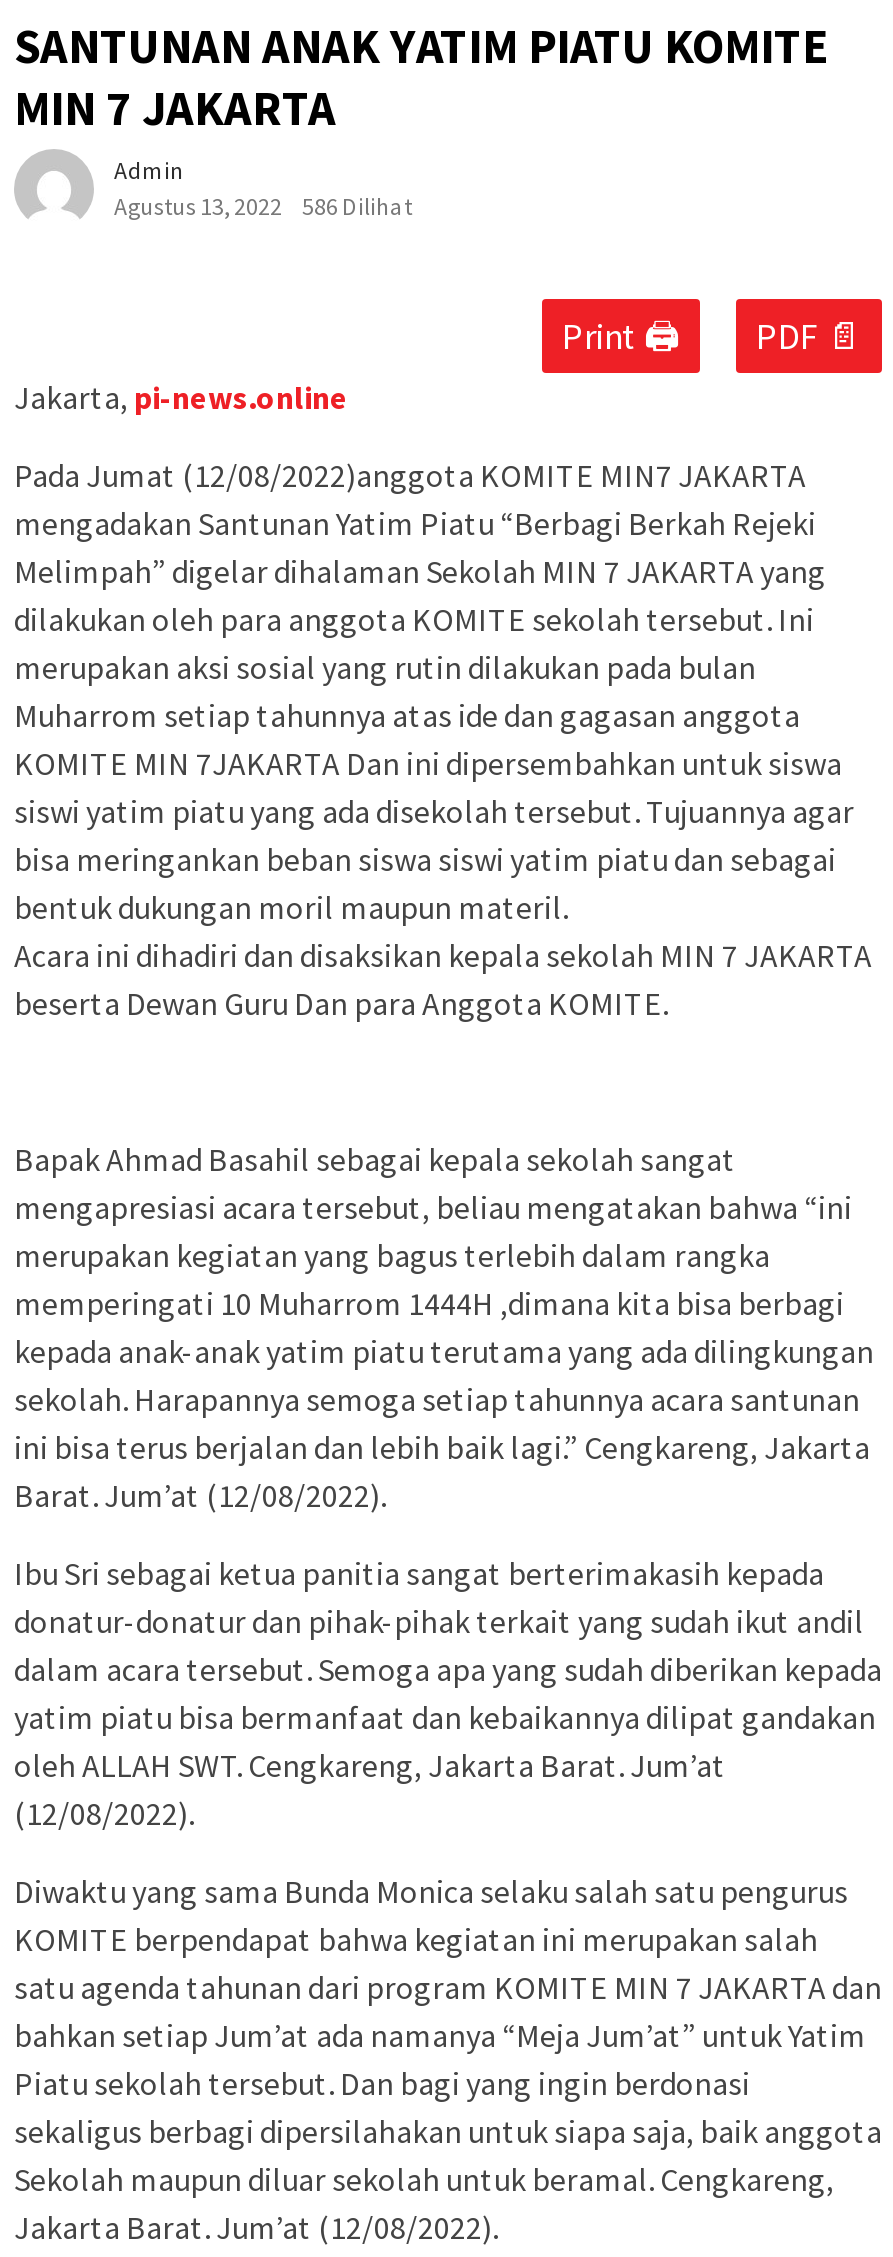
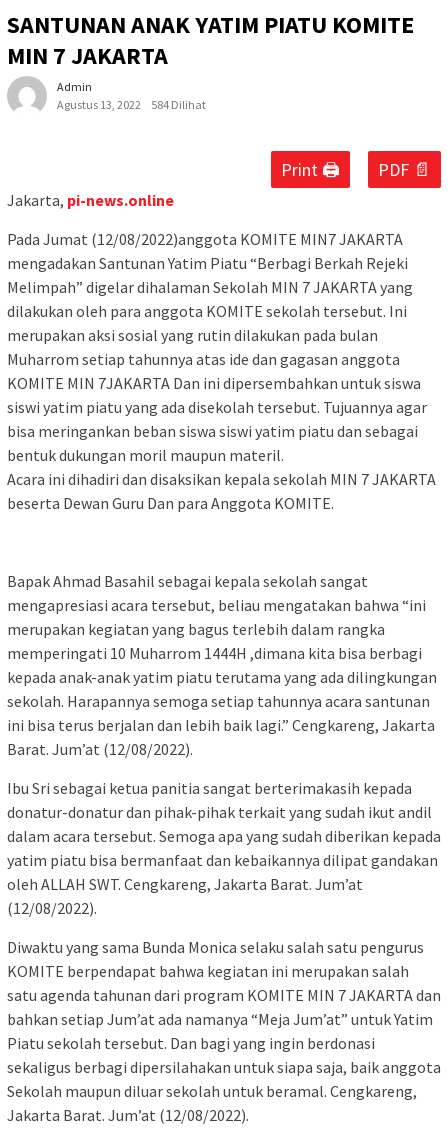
[114,192,412,222] Agustus 13, 2022 586 Dilihat -> [57,97,206,112] Agustus 13, 2022 584 Dilihat

